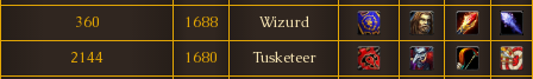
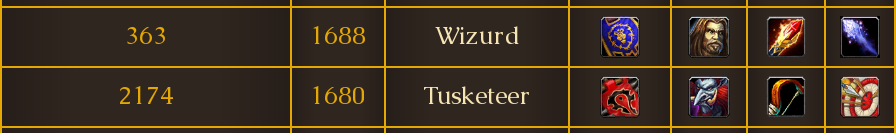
[74,13,99,32] 360 -> [125,20,167,52] 363
[70,48,104,67] 2144 -> [118,80,174,112] 2174

